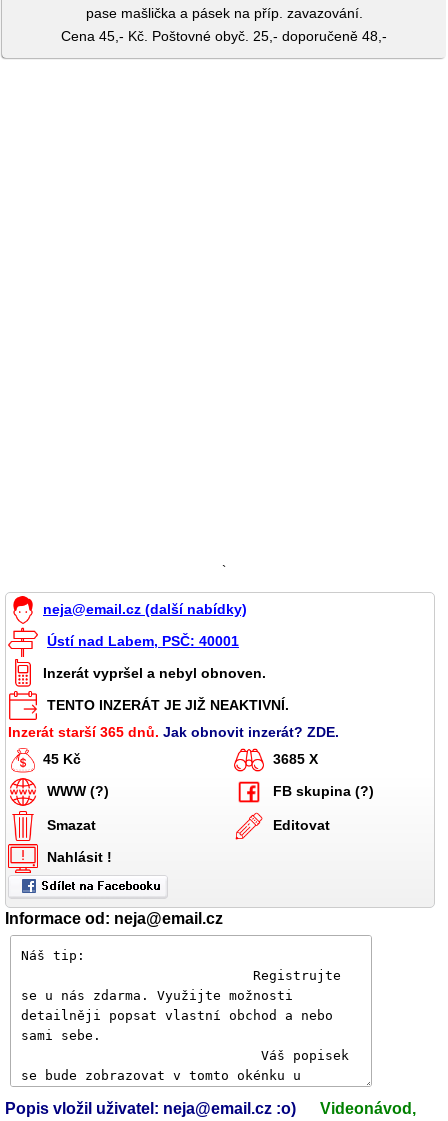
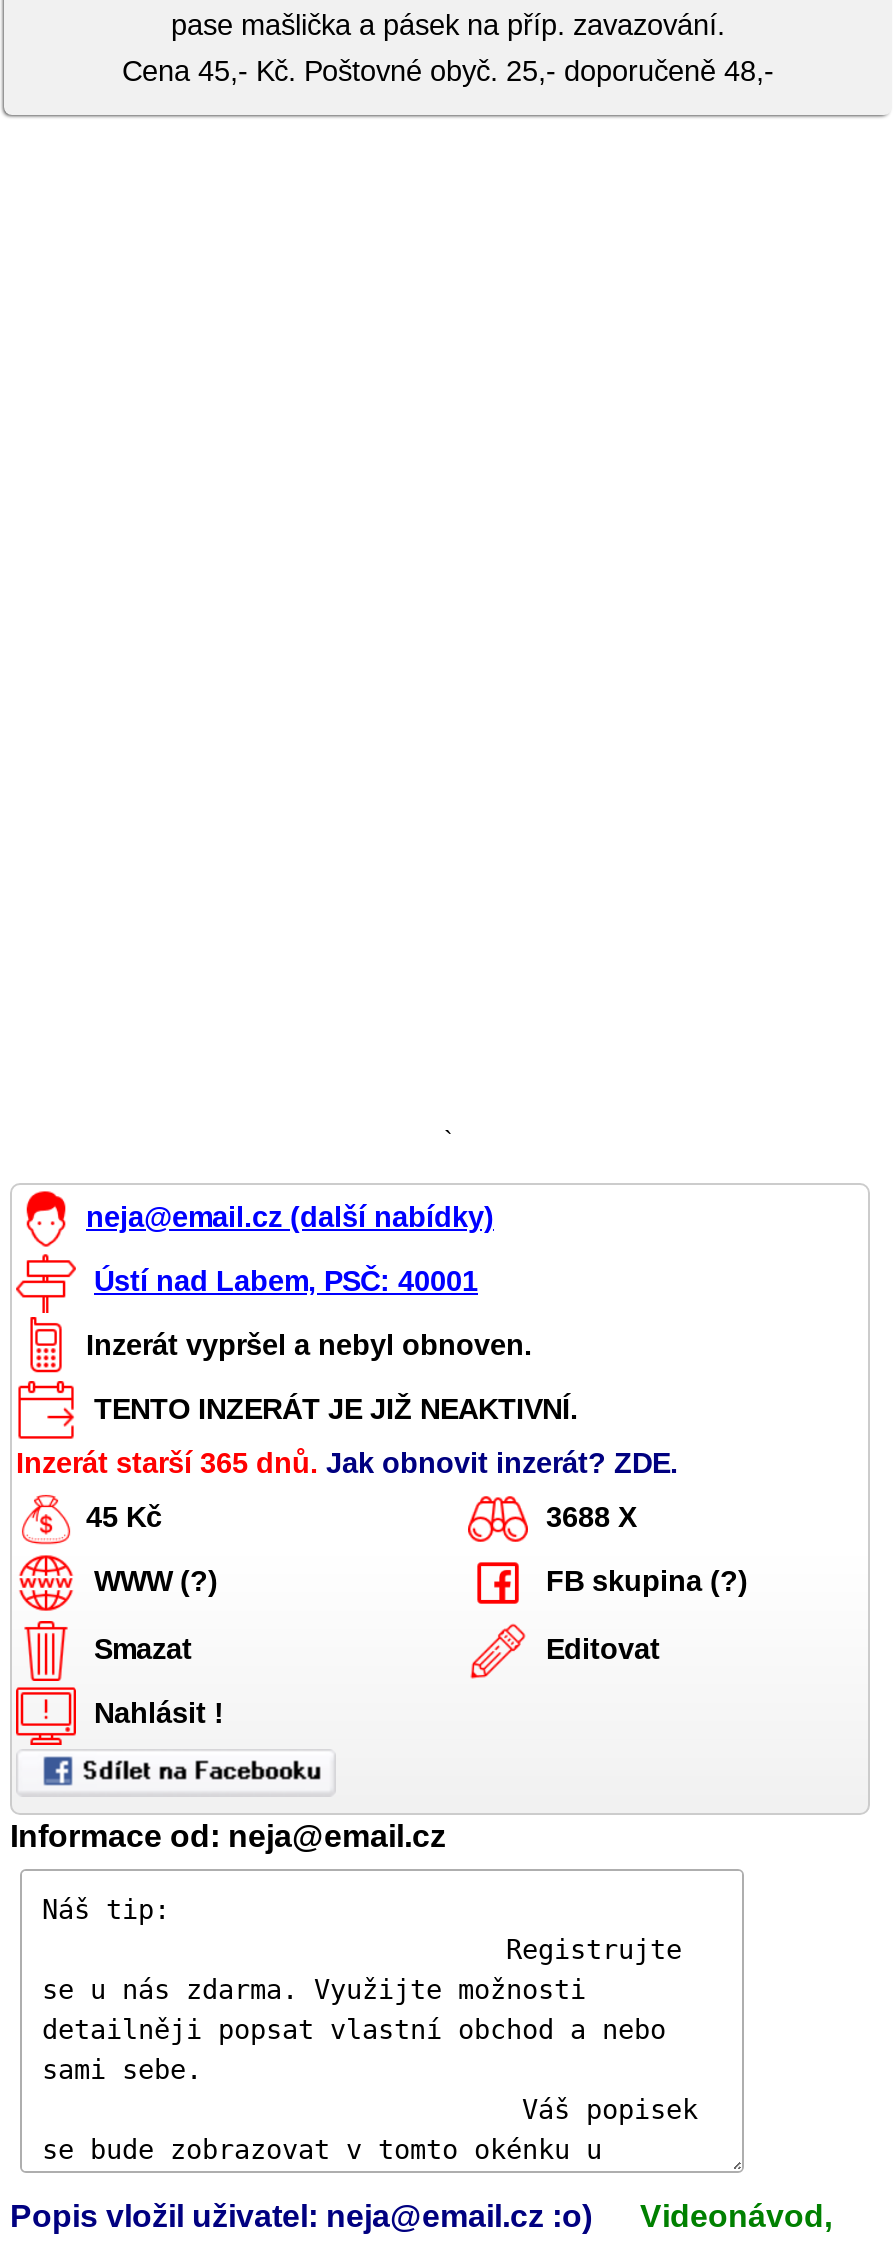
[269,751,318,767] 3685 X -> [538,1501,636,1533] 3688 X

